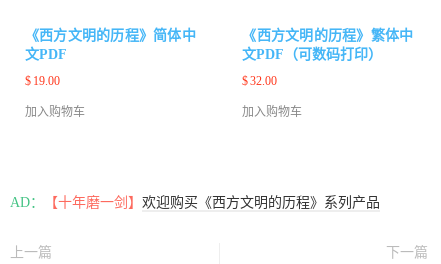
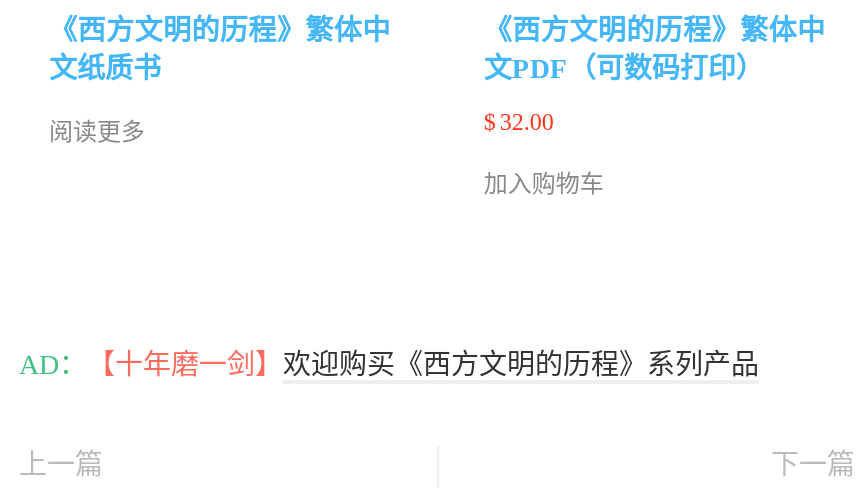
[25,28,196,119] 《西方文明的历程》简体中 | 文PDF | $ 19.00 | 加入购物车 -> [49,15,390,145] 《西方文明的历程》繁体中 | 文纸质书 | 阅读更多

